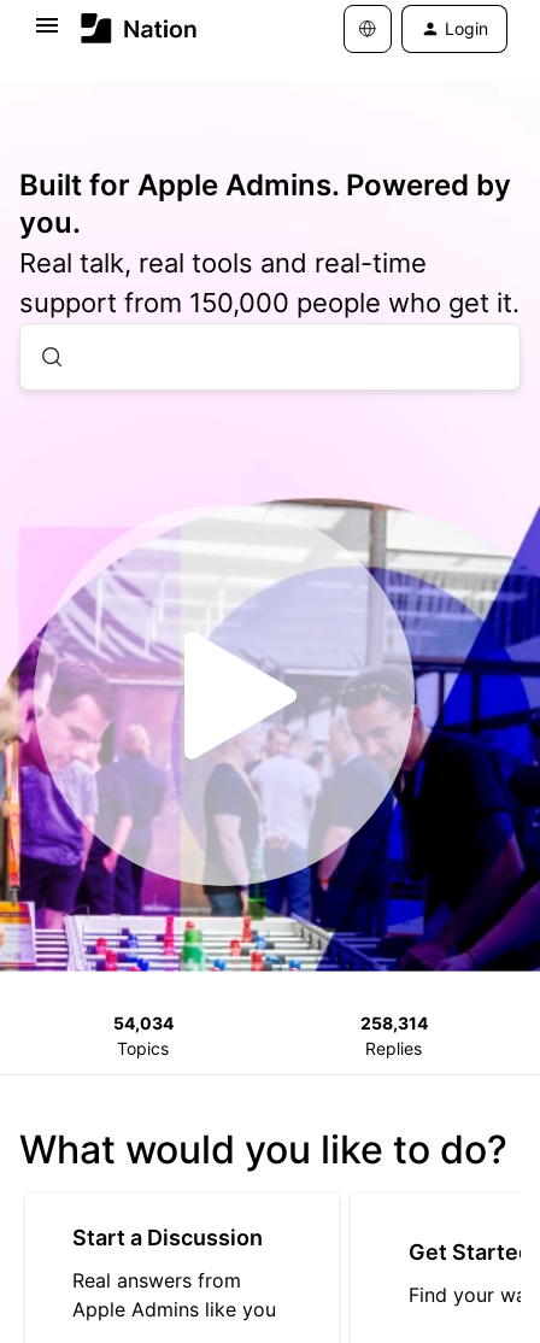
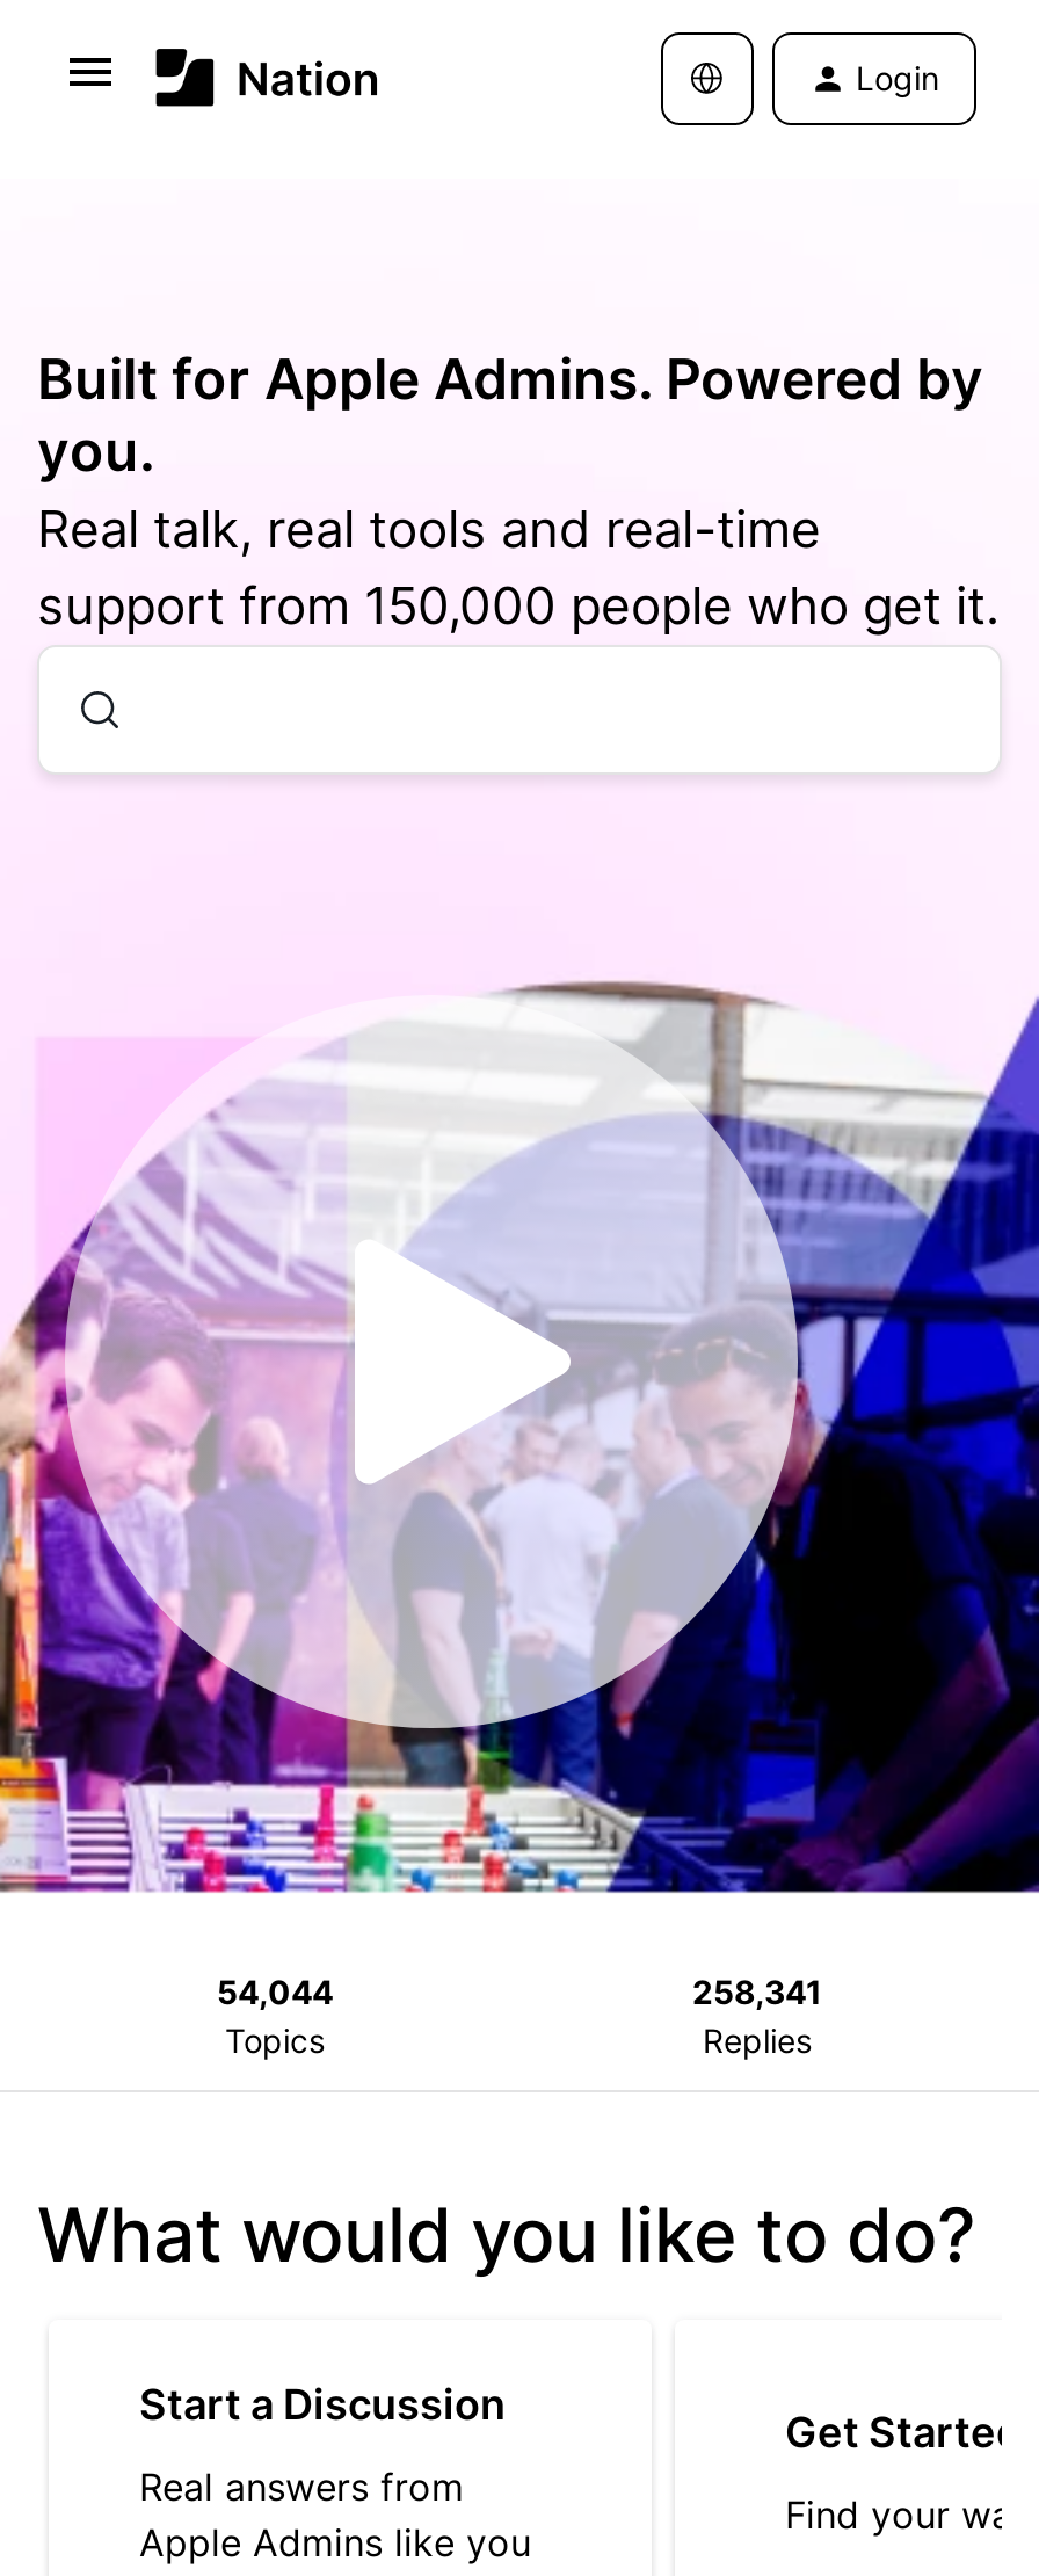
[113,1013,173,1033] 54,034 -> [217,1972,333,2012] 54,044
[360,1013,427,1033] 258,314 -> [692,1972,822,2012] 258,341

